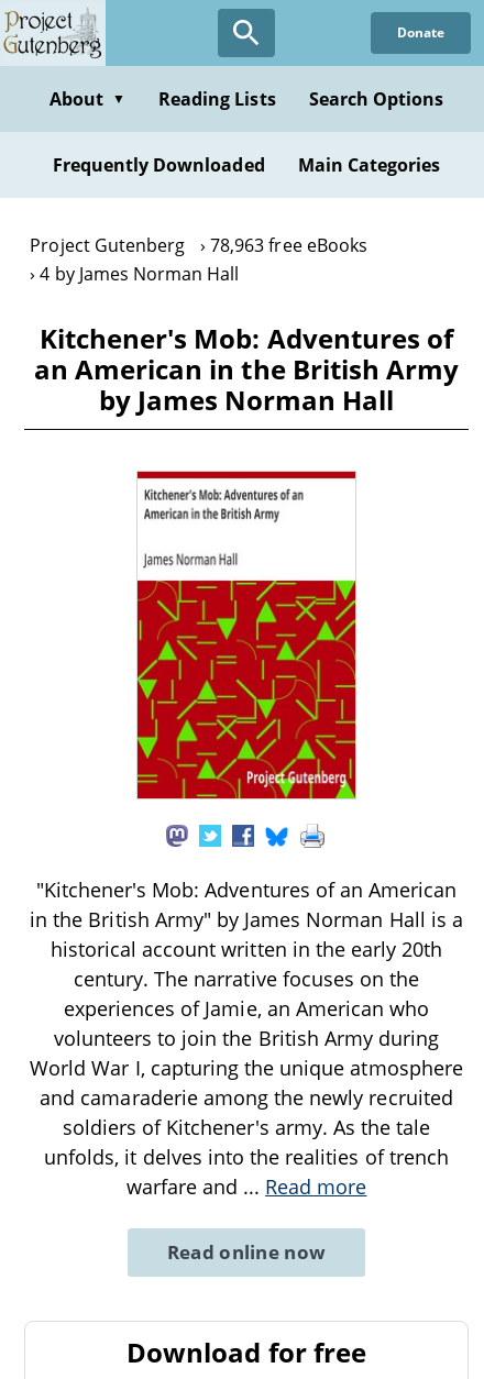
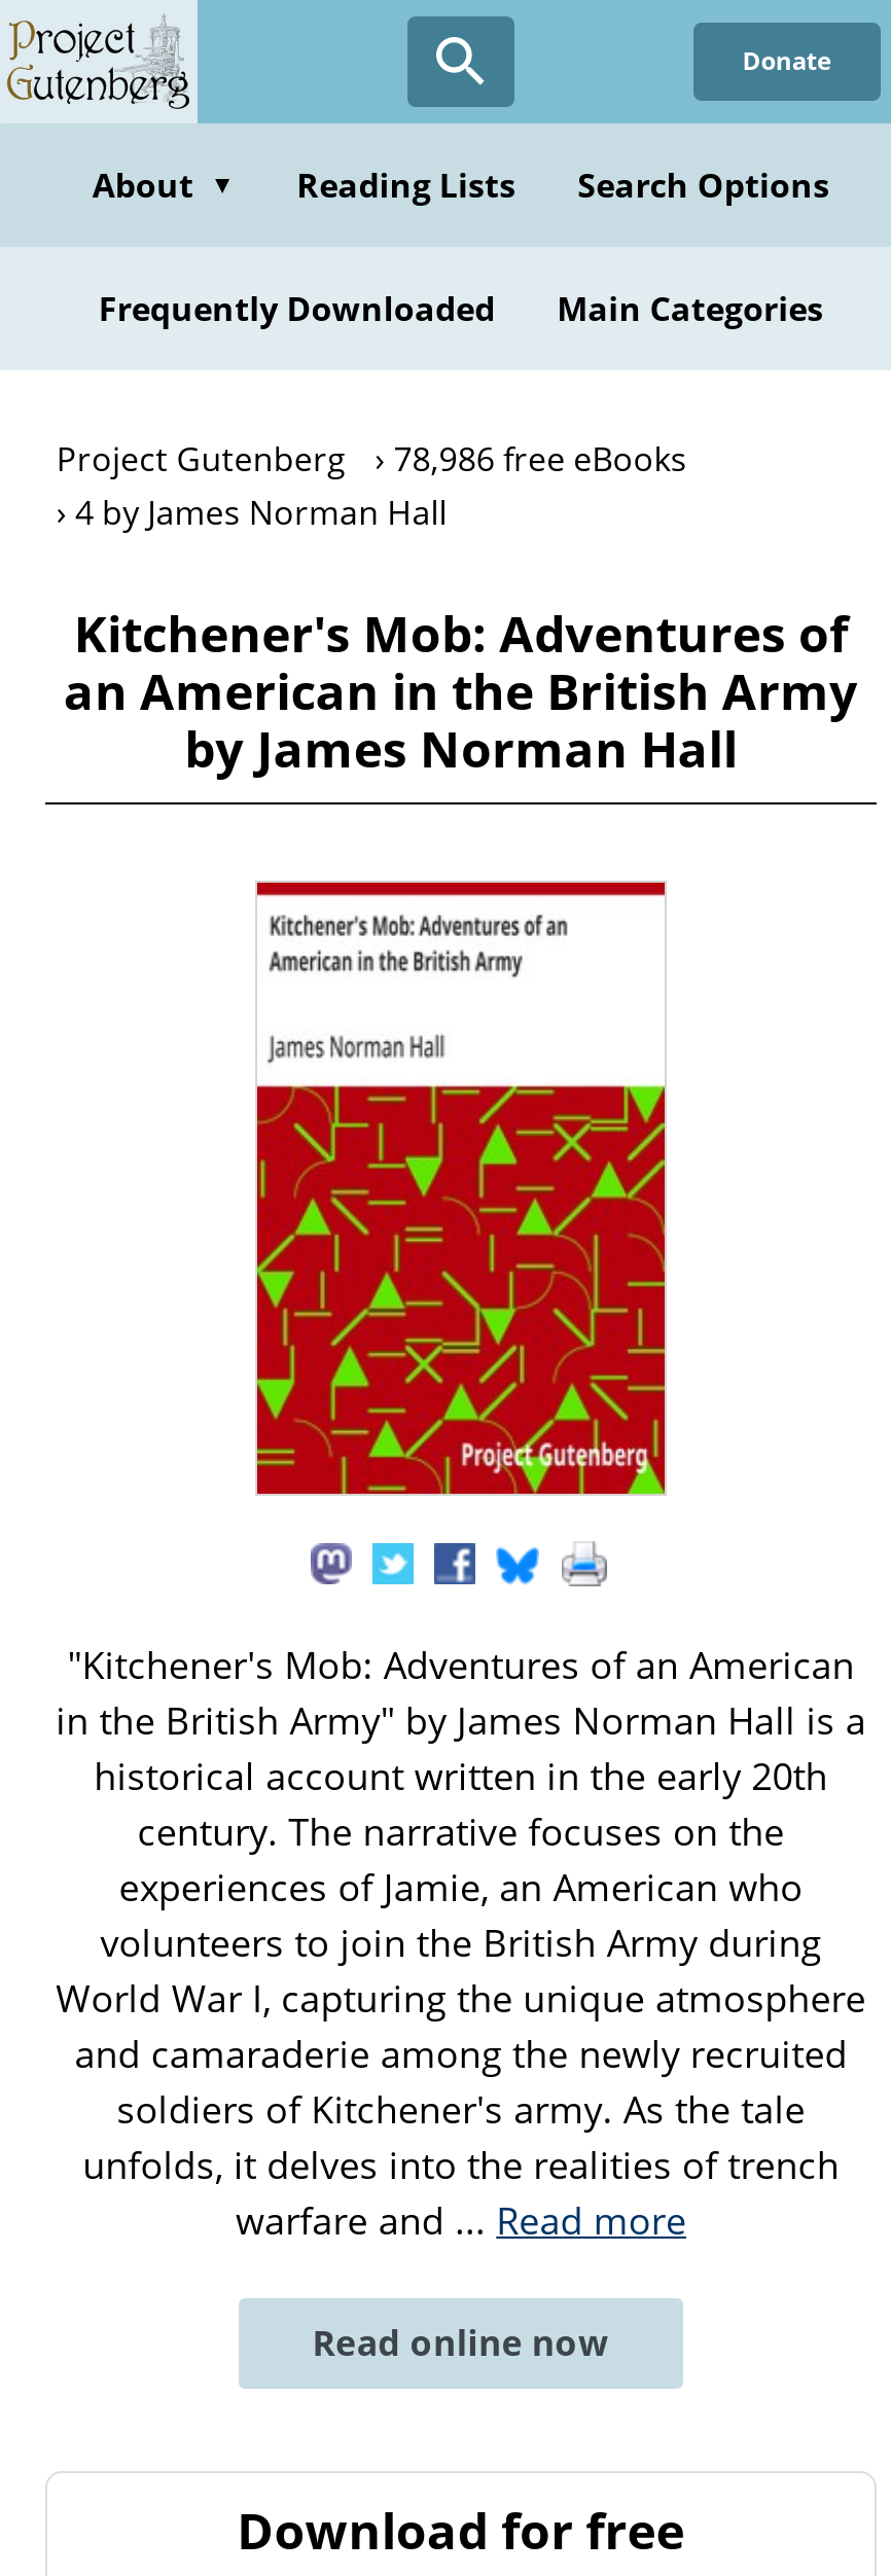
[30,233,367,257] Project Gutenberg 78,963 free eBooks -> [56,436,687,481] Project Gutenberg 78,986 free eBooks

